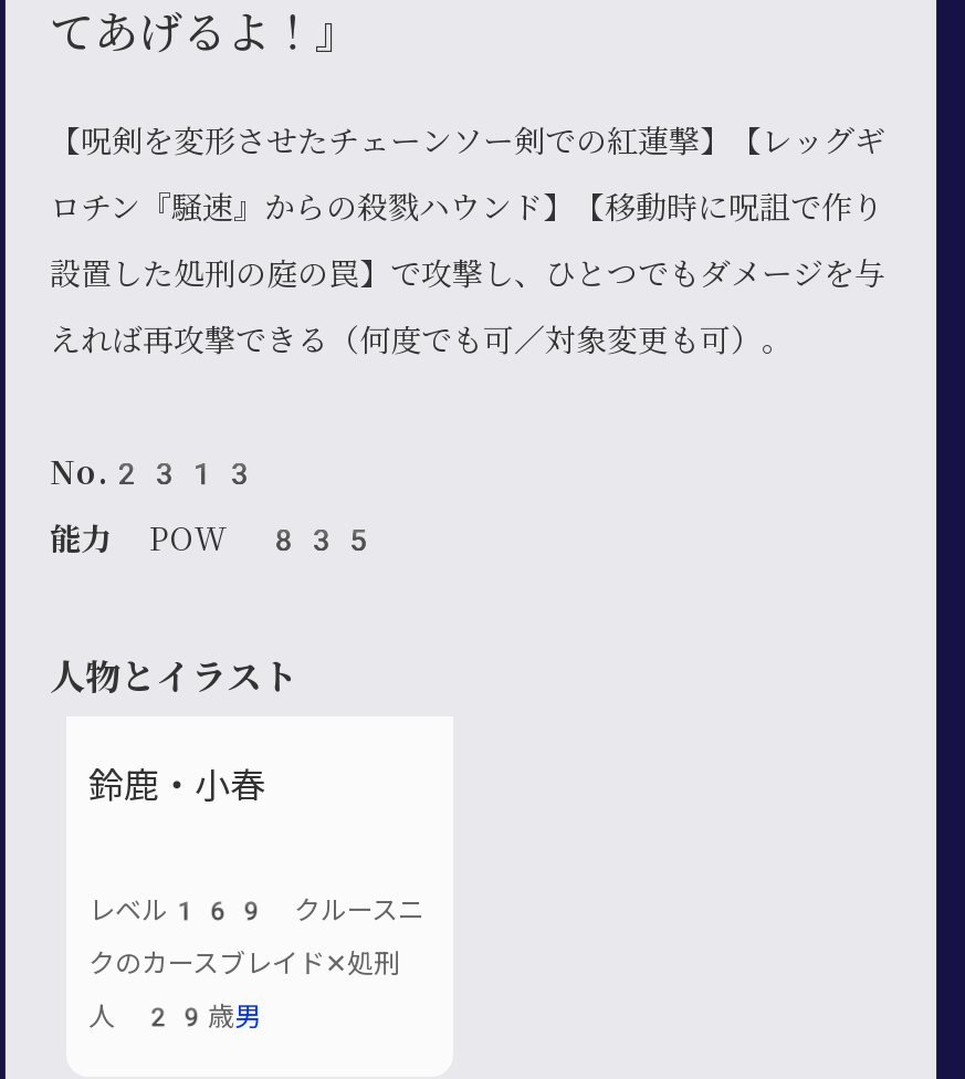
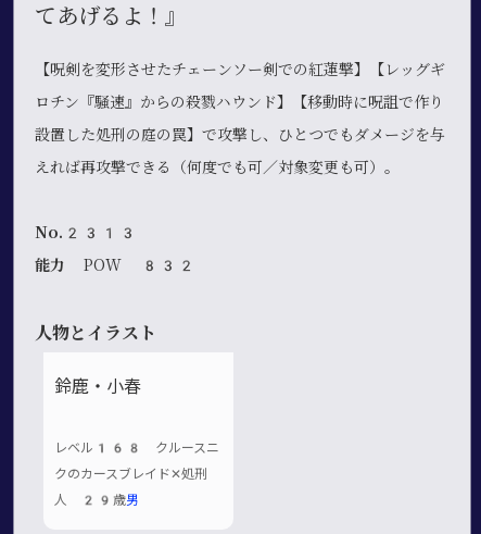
[50,522,377,557] 能力POW 835 -> [35,257,196,274] 能力POW 832
[88,895,424,926] レベル169 クルースニ -> [54,440,219,456] レベル168 クルースニ

